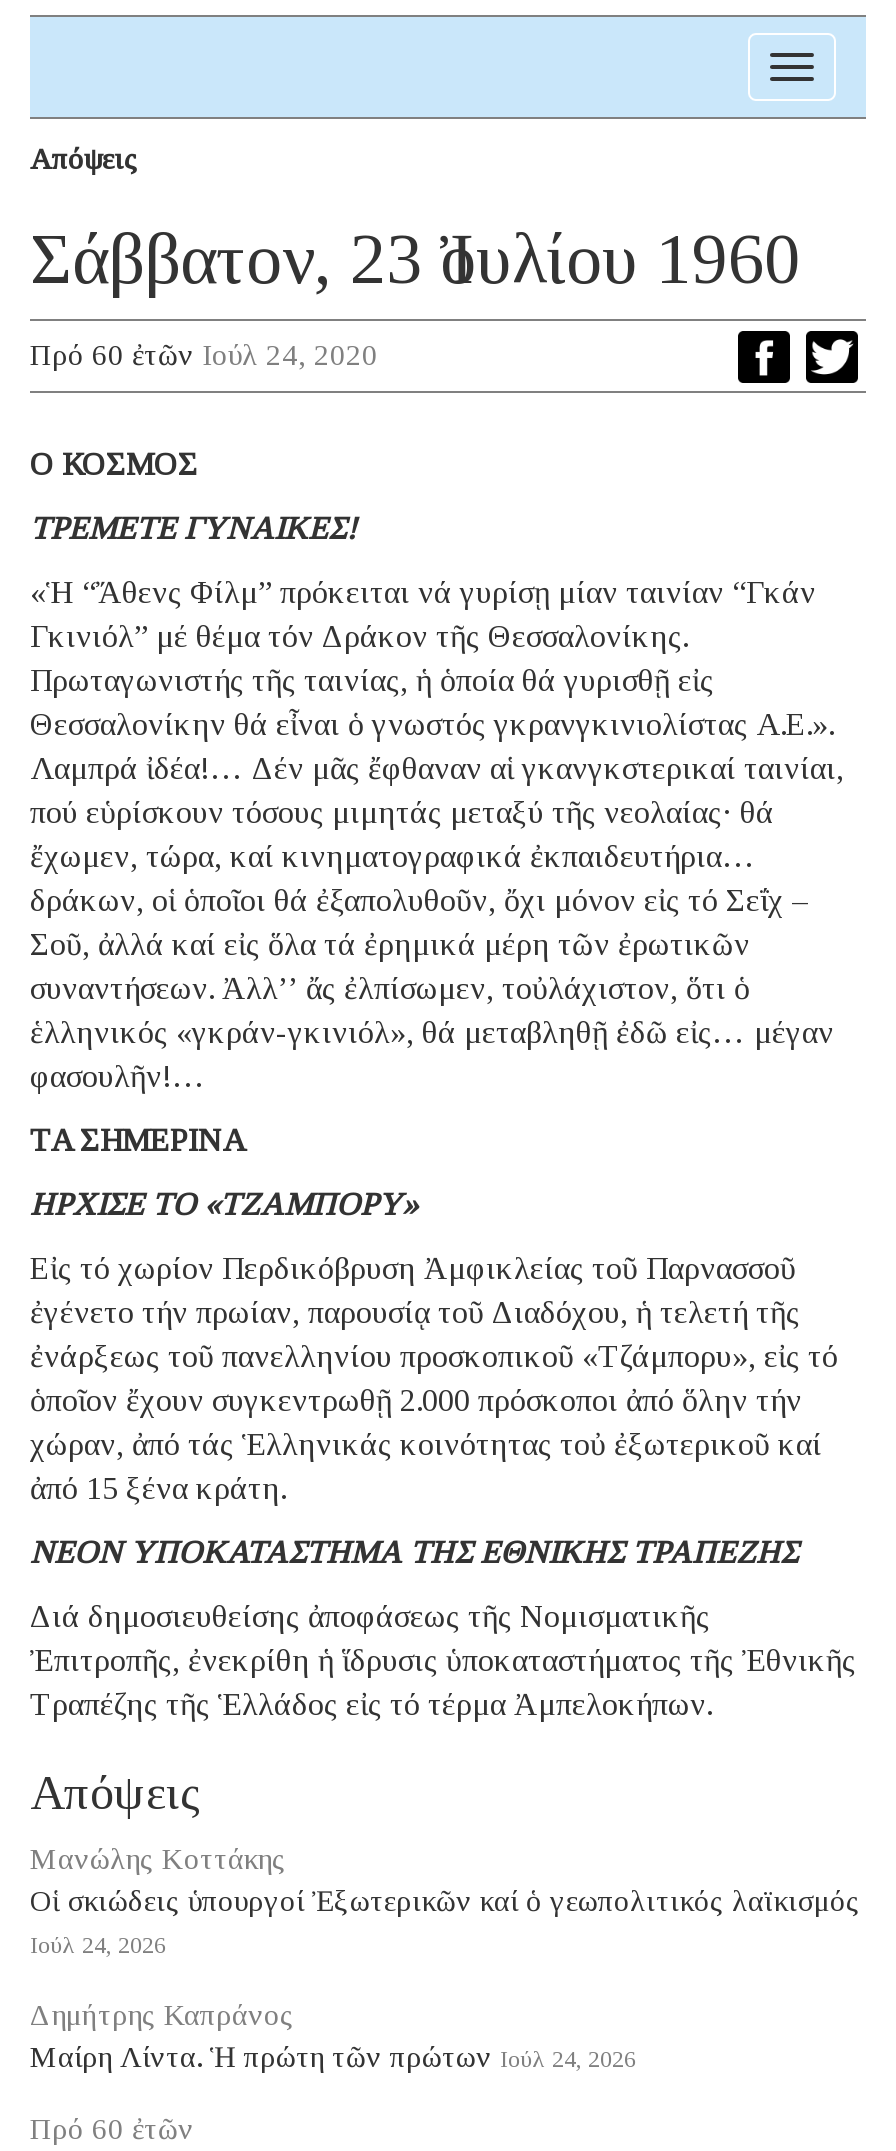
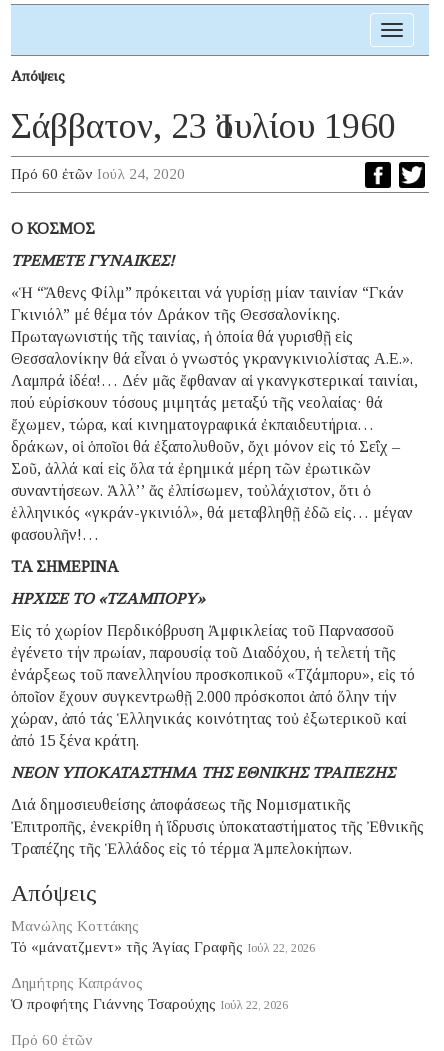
[30,1884,860,1958] Οἱ σκιώδεις ὑπουργοί Ἐξωτερικῶν καί ὁ γεωπολιτικός λαϊκισμός | Ιούλ 24, 2026 -> [11,938,315,954] Τό «μάνατζμεντ» τῆς Ἁγίας Γραφῆς Ιούλ 22, 2026
[30,2040,636,2072] Μαίρη Λίντα. Ἡ πρώτη τῶν πρώτων Ιούλ 24, 2026 -> [11,995,288,1011] Ὁ προφήτης Γιάννης Τσαρούχης Ιούλ 22, 2026

